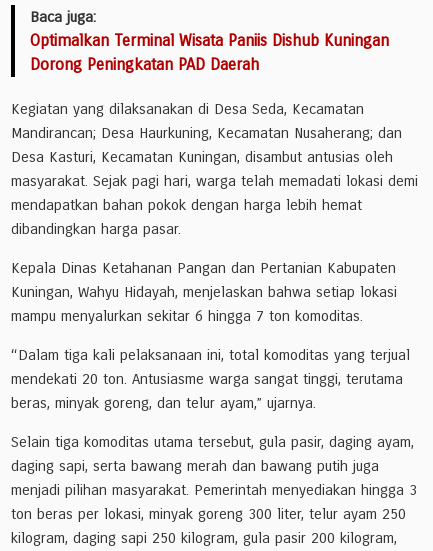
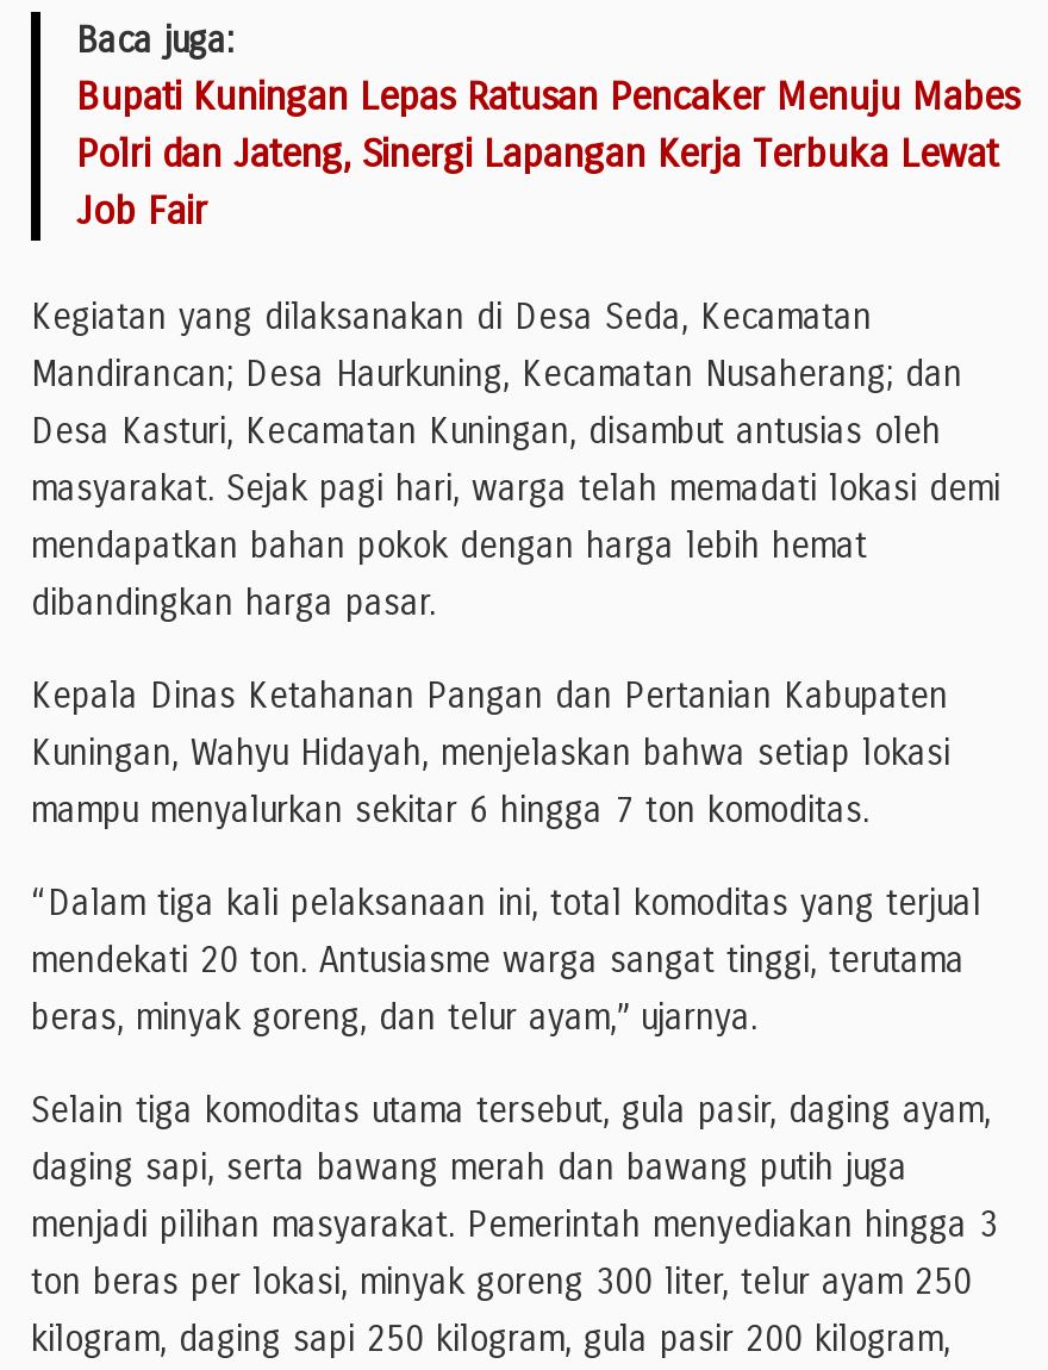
[30,31,389,74] Optimalkan Terminal Wisata Paniis Dishub Kuningan | Dorong Peningkatan PAD Daerah -> [76,75,1019,235] Bupati Kuningan Lepas Ratusan Pencaker Menuju Mabes | Polri dan Jateng, Sinergi Lapangan Kerja Terbuka Lewat | Job Fair

